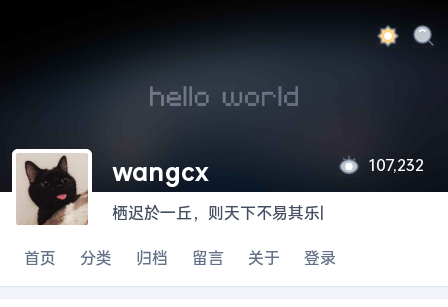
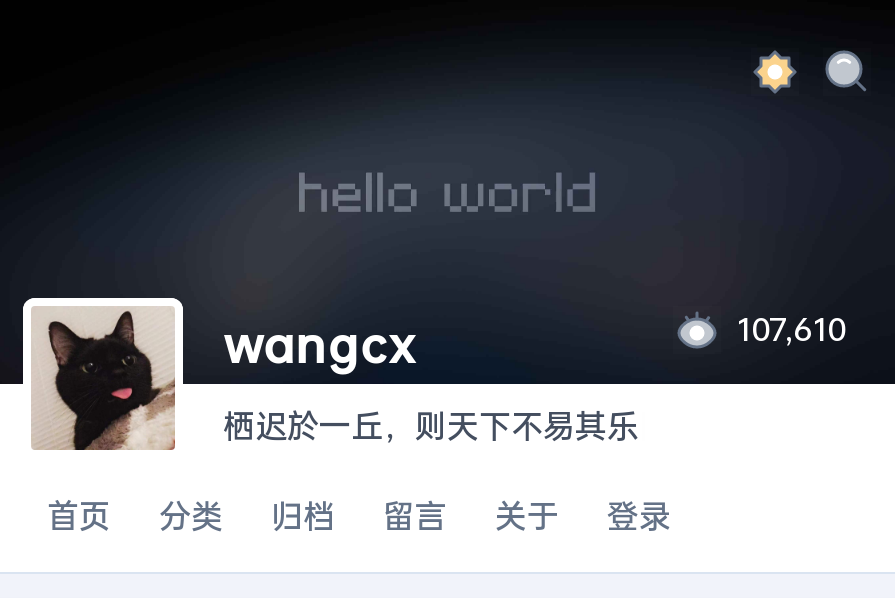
[369,153,424,176] 107,232 -> [737,306,847,352] 107,610

